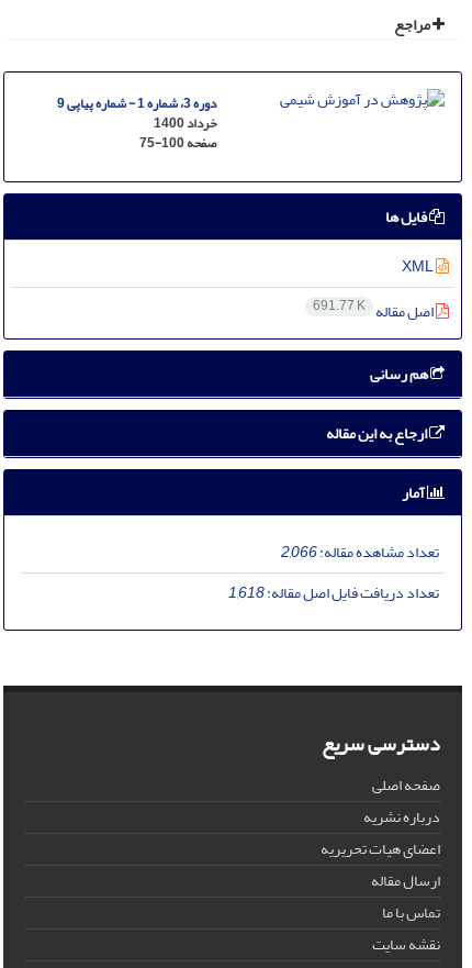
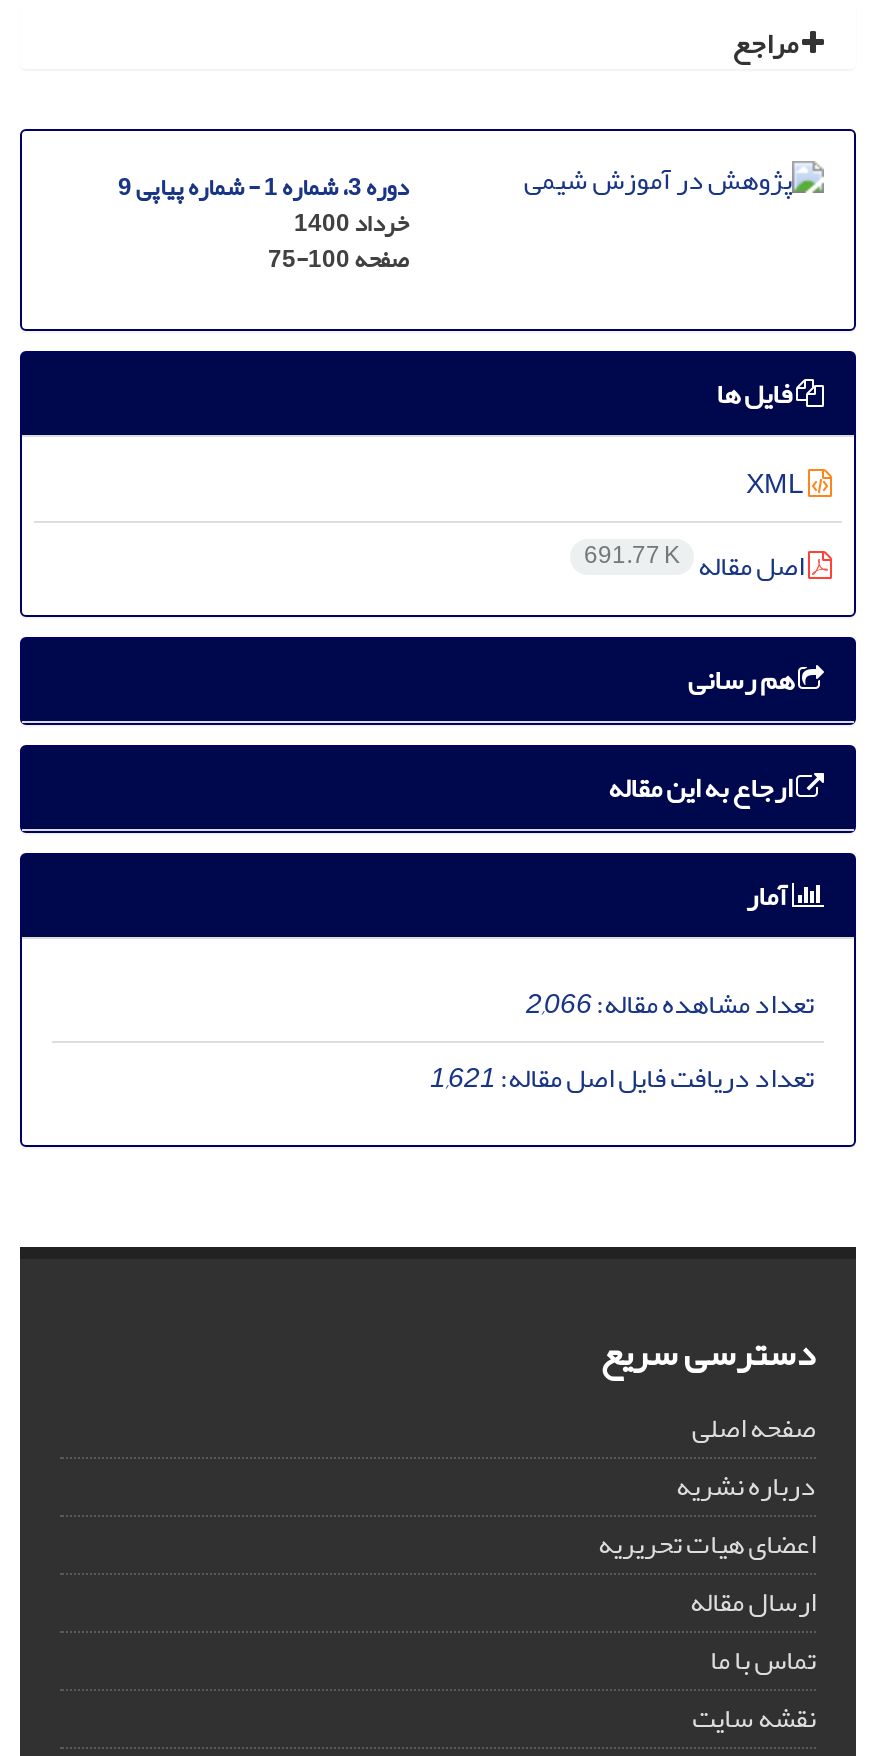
[228,578,439,607] تعداد دریافت فایل اصل مقاله:1,618 -> [430,1050,814,1104] تعداد دریافت فایل اصل مقاله:1,621

